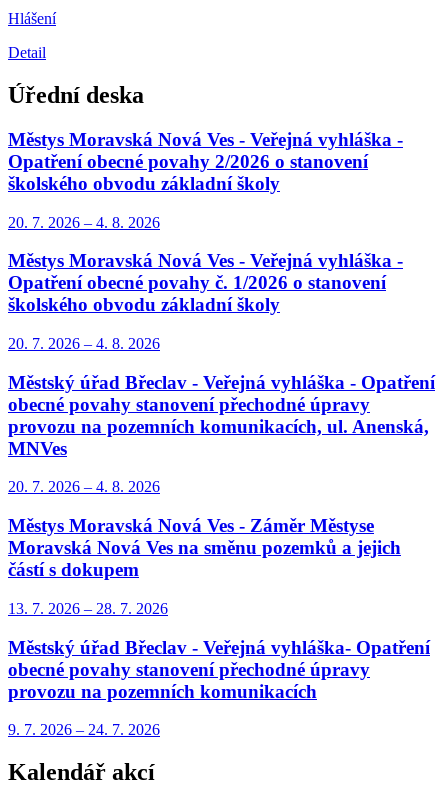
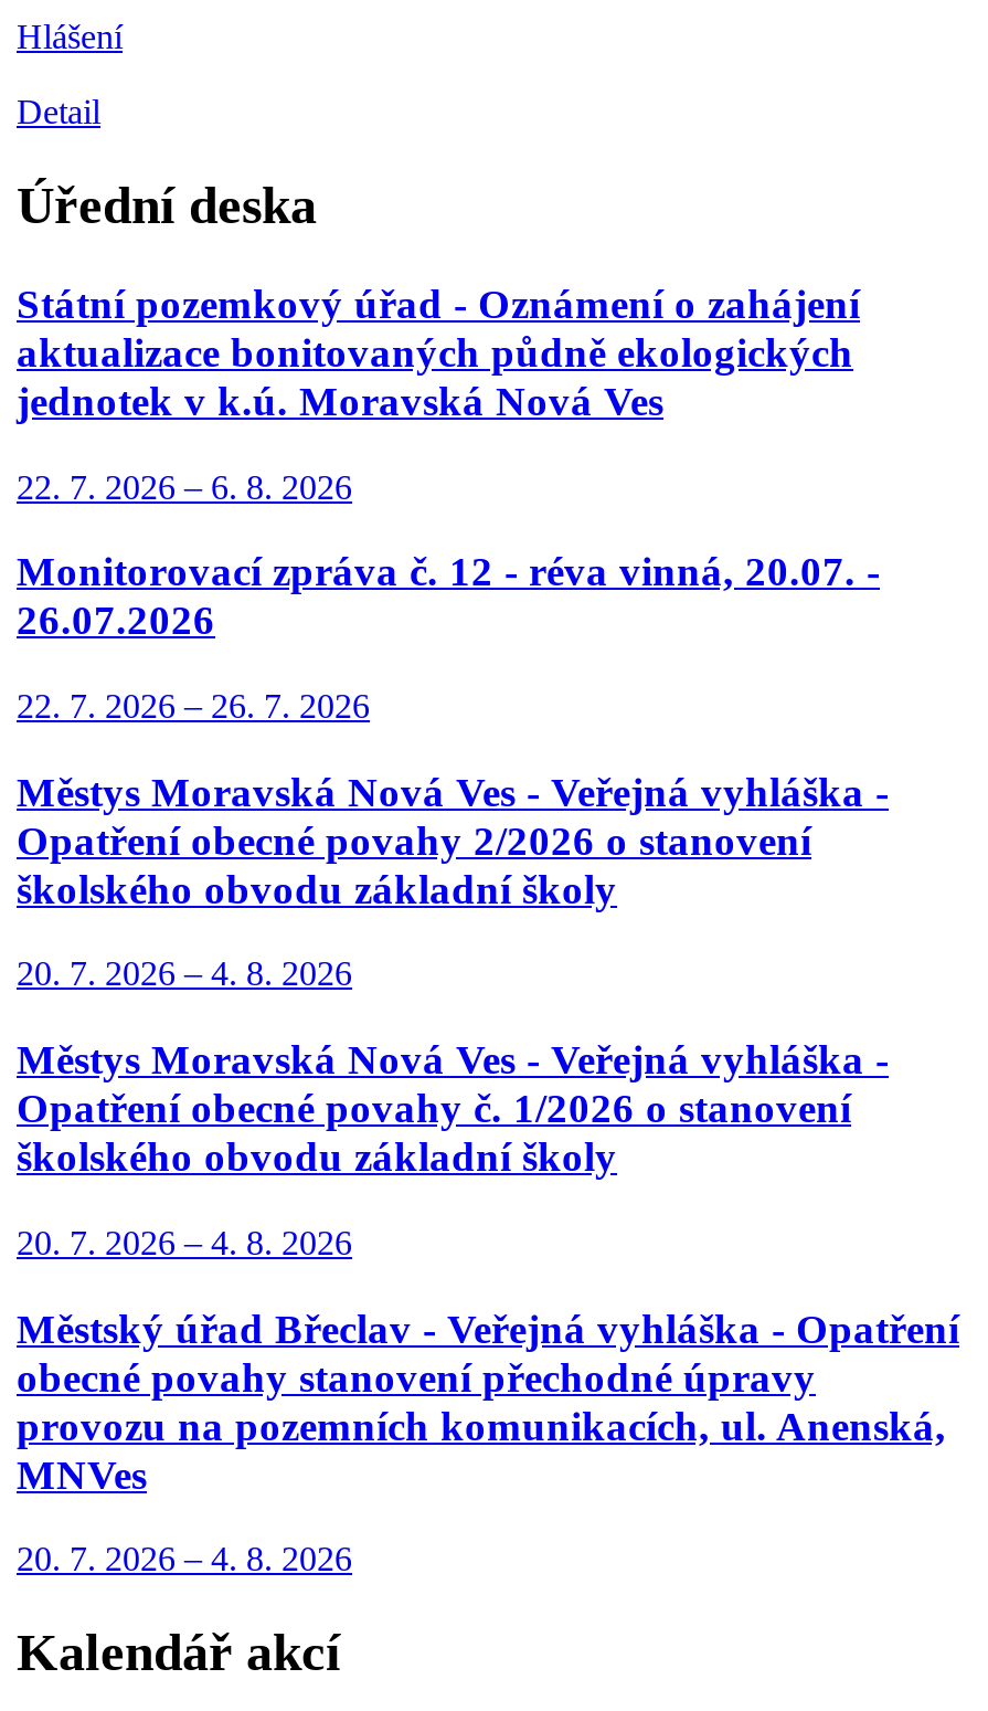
none -> [17,280,880,725] Státní pozemkový úřad - Oznámení o zahájení | aktualizace bonitovaných půdně ekologických | jednotek v k.ú. Moravská Nová Ves | 22. 7. 2026 – 6. 8. 2026 | Monitorovací zpráva č. 12 - réva vinná, 20.07. - | 26.07.2026 | 22. 7. 2026 – 26. 7. 2026
moved [8,129,435,495] -> [17,768,959,1578]: Městys Moravská Nová Ves - Veřejná vyhláška - | Opatření obecné povahy 2/2026 o stanovení | školského obvodu základní školy | ... | MNVes | 20. 7. 2026 – 4. 8. 2026
[8,515,430,738] Městys Moravská Nová Ves - Záměr Městyse | Moravská Nová Ves na směnu pozemků a jejich | částí s dokupem | 13. 7. 2026 – 28. 7. 2026 | Městský úřad Břeclav - Veřejná vyhláška- Opatření | obecné povahy stanovení přechodné úpravy | provozu na pozemních komunikacích | 9. 7. 2026 – 24. 7. 2026 -> none

